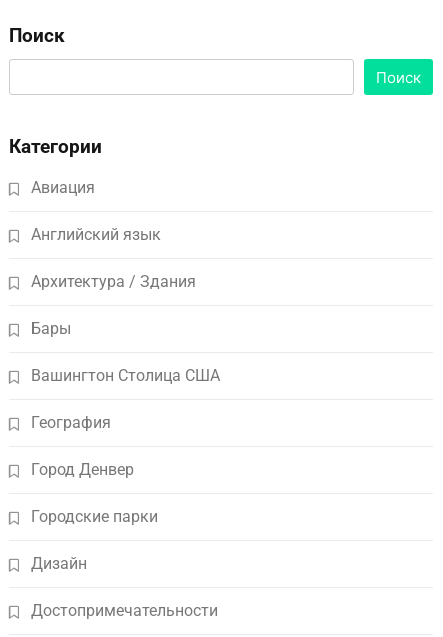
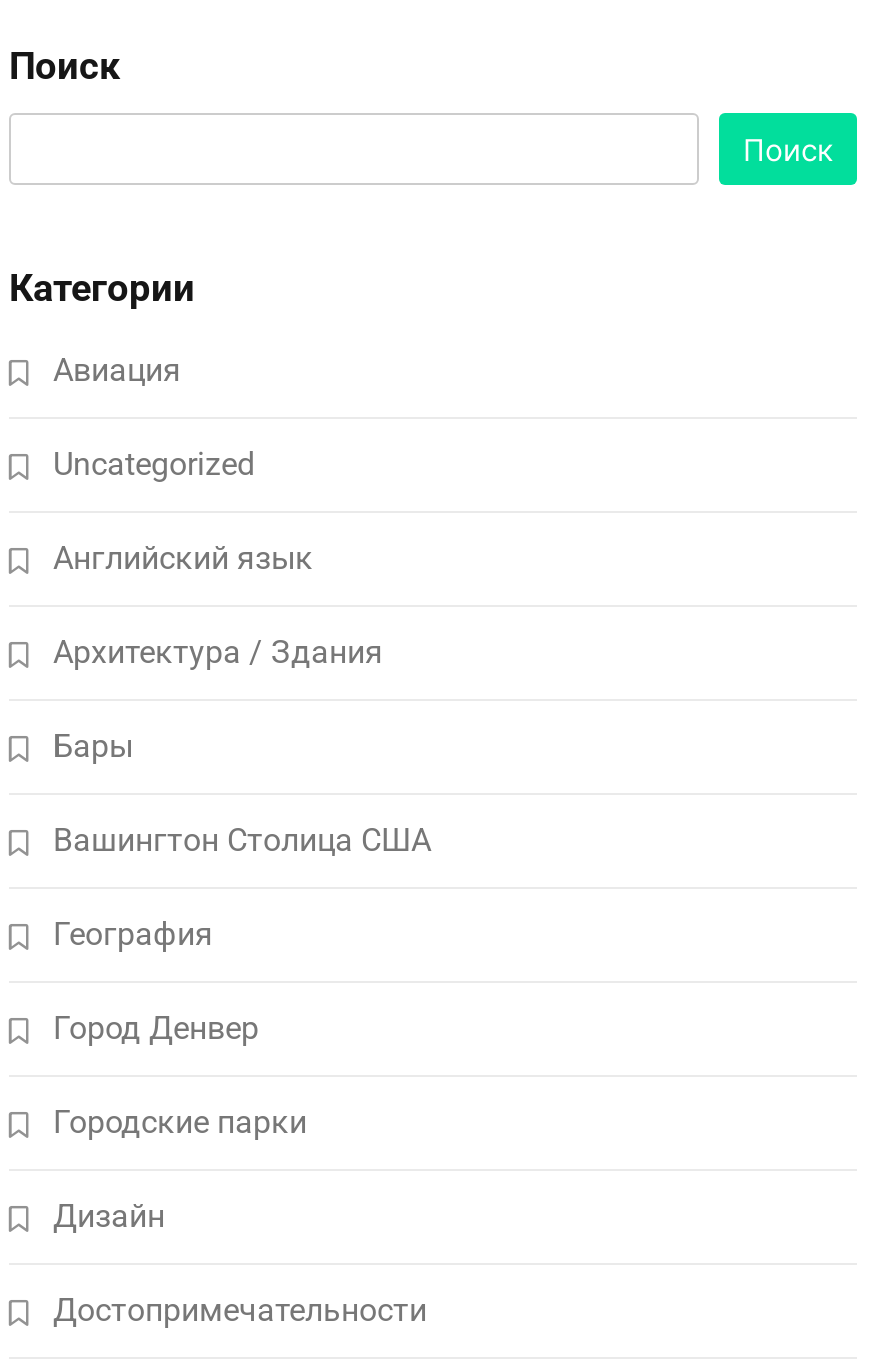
none -> [53,445,255,483] Uncategorized

